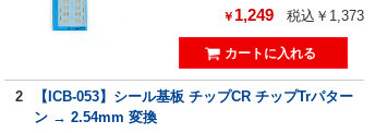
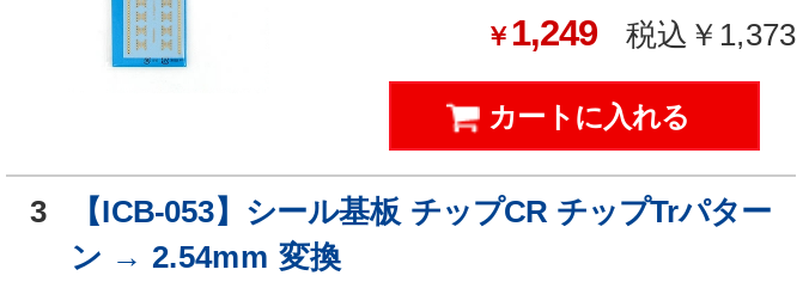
[15,88,353,105] 2 【ICB-053】シール基板 チップCR チップTrパター -> [30,194,772,229] 3 【ICB-053】シール基板 チップCR チップTrパター

